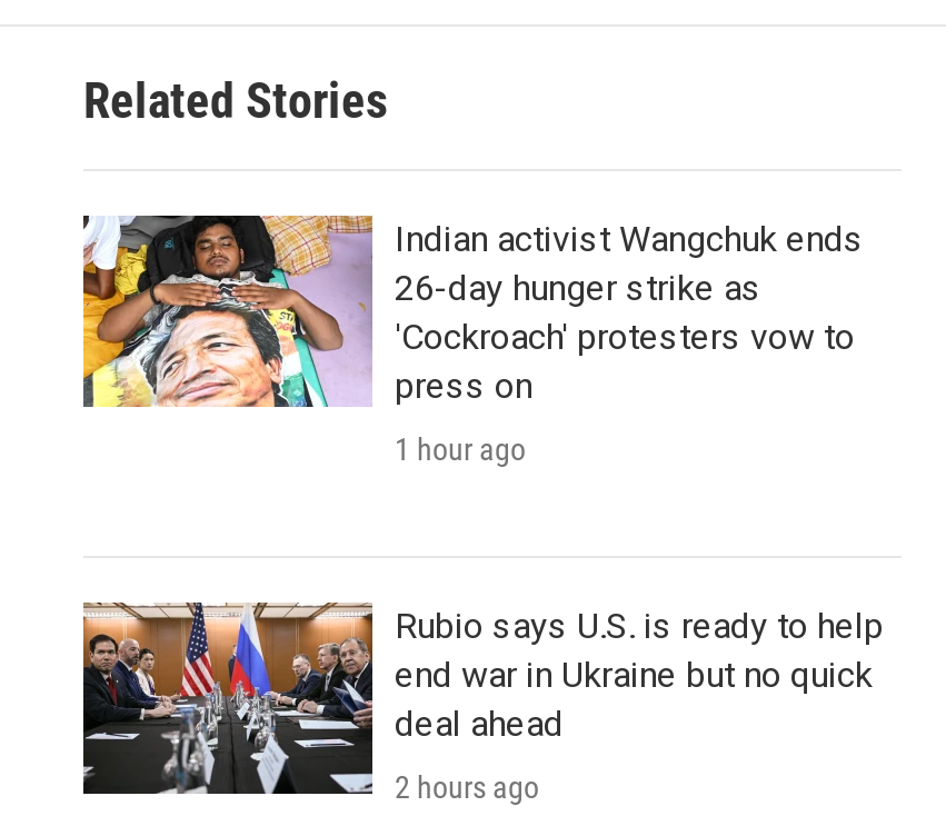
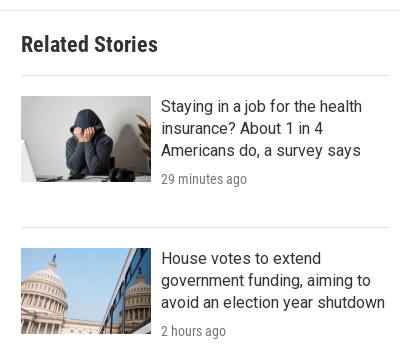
[81,213,864,409] [image] | Indian activist Wangchuk ends | 26-day hunger strike as | 'Cockroach' protesters vow to | press on -> [21,96,362,183] [image] | Staying in a job for the health | insurance? About 1 in 4 | Americans do, a survey says
[395,430,526,466] 1 hour ago -> [161,170,247,186] 29 minutes ago
[81,600,884,796] [image] | Rubio says U.S. is ready to help | end war in Ukraine but no quick | deal ahead -> [21,247,385,335] [image] | House votes to extend | government funding, aiming to | avoid an election year shutdown

